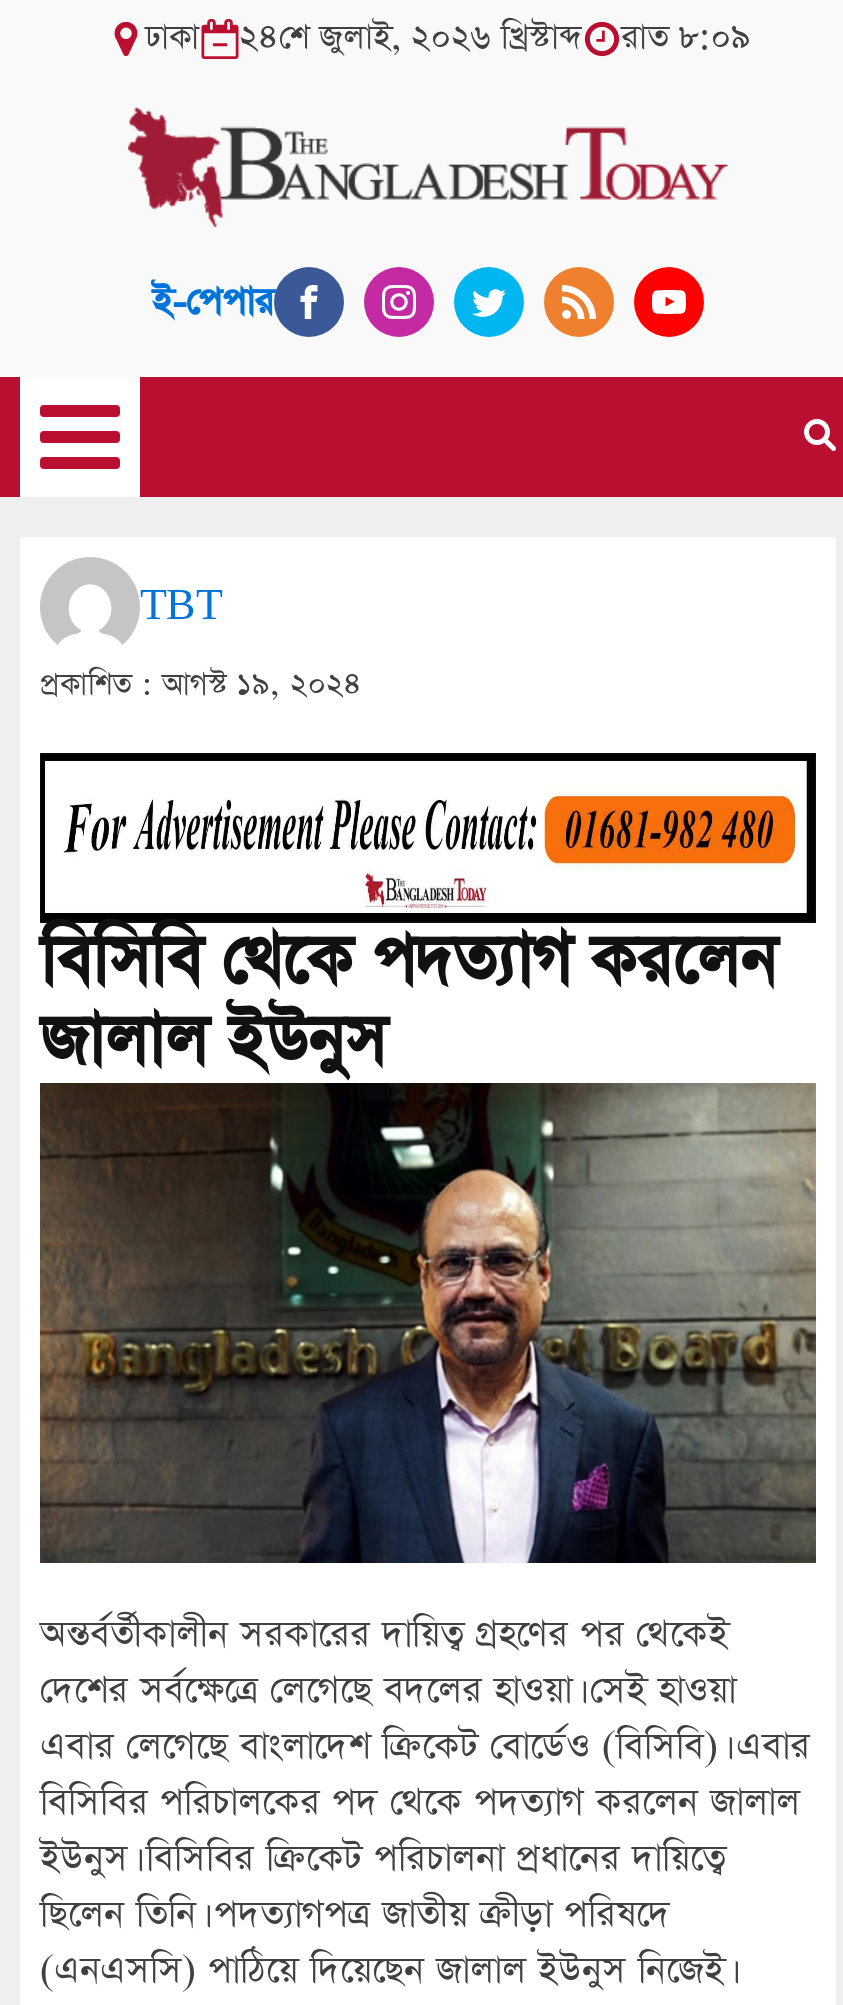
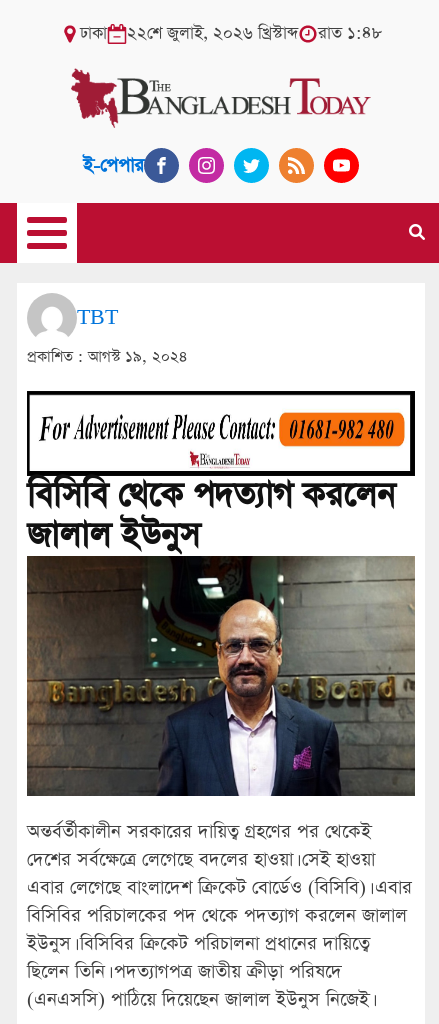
[239,15,581,61] ২৪শে জুলাই, ২০২৬ খ্রিস্টাব্দ -> [127,22,298,45] ২২শে জুলাই, ২০২৬ খ্রিস্টাব্দ
[621,15,751,61] রাত ৮:০৯ -> [318,22,382,45] রাত ১:৪৮

